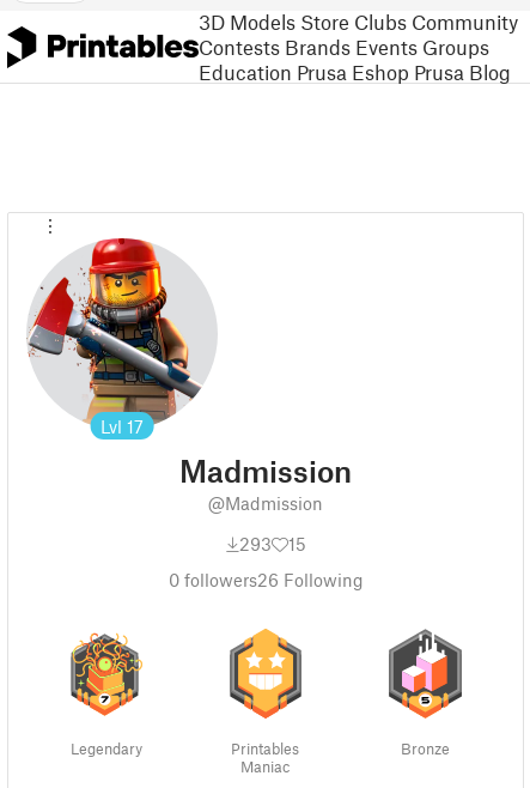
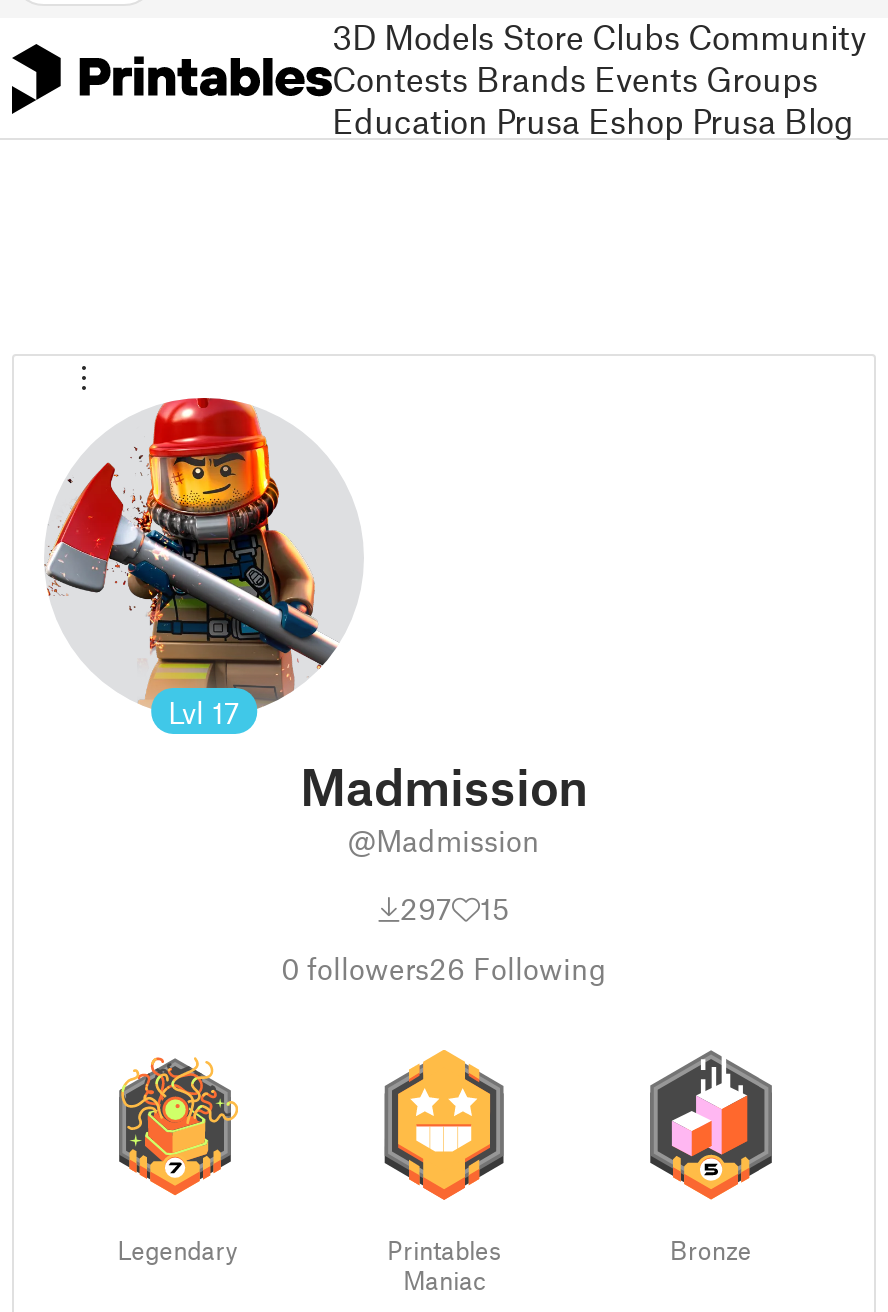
[239,533,306,554] 293 15 -> [400,890,510,926] 297 15

